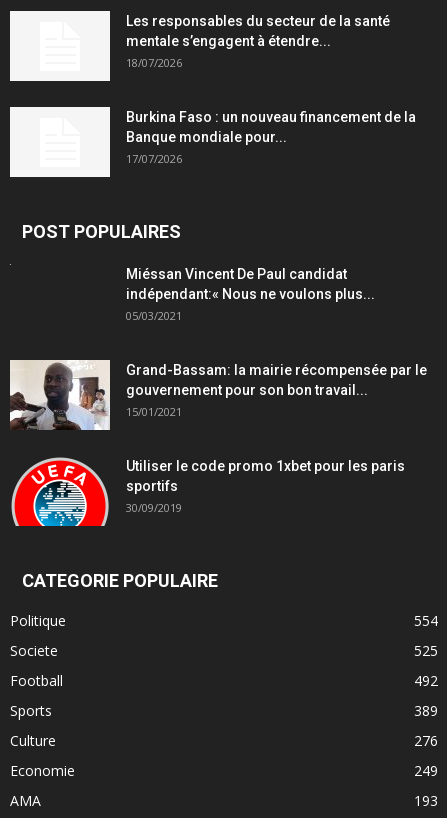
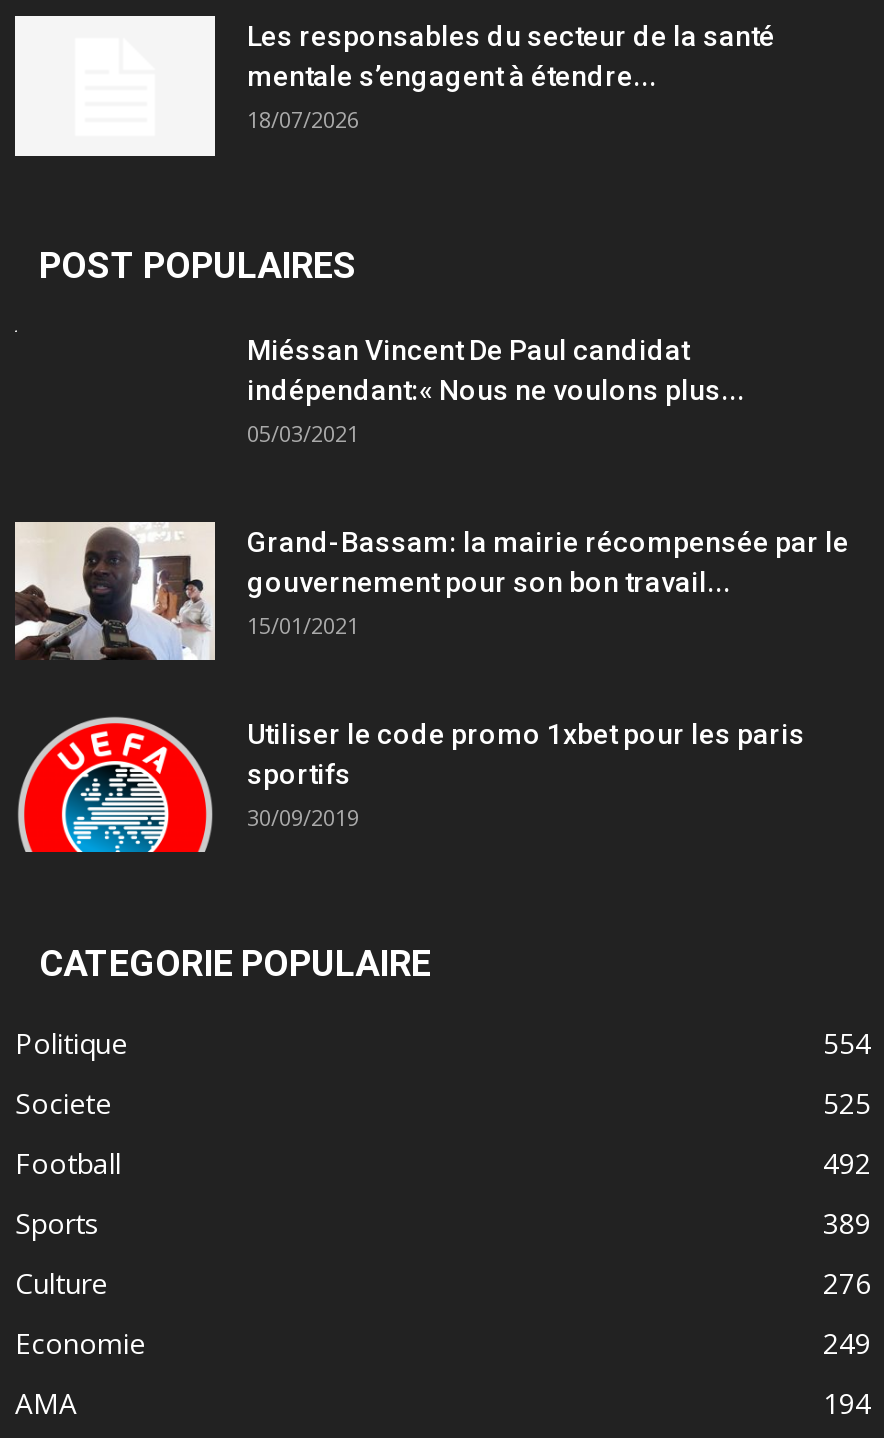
[126,109,416,166] Burkina Faso : un nouveau financement de la | Banque mondiale pour... | 17/07/2026 -> none
[414,791,438,810] 193 -> [823,1385,871,1423] 194

